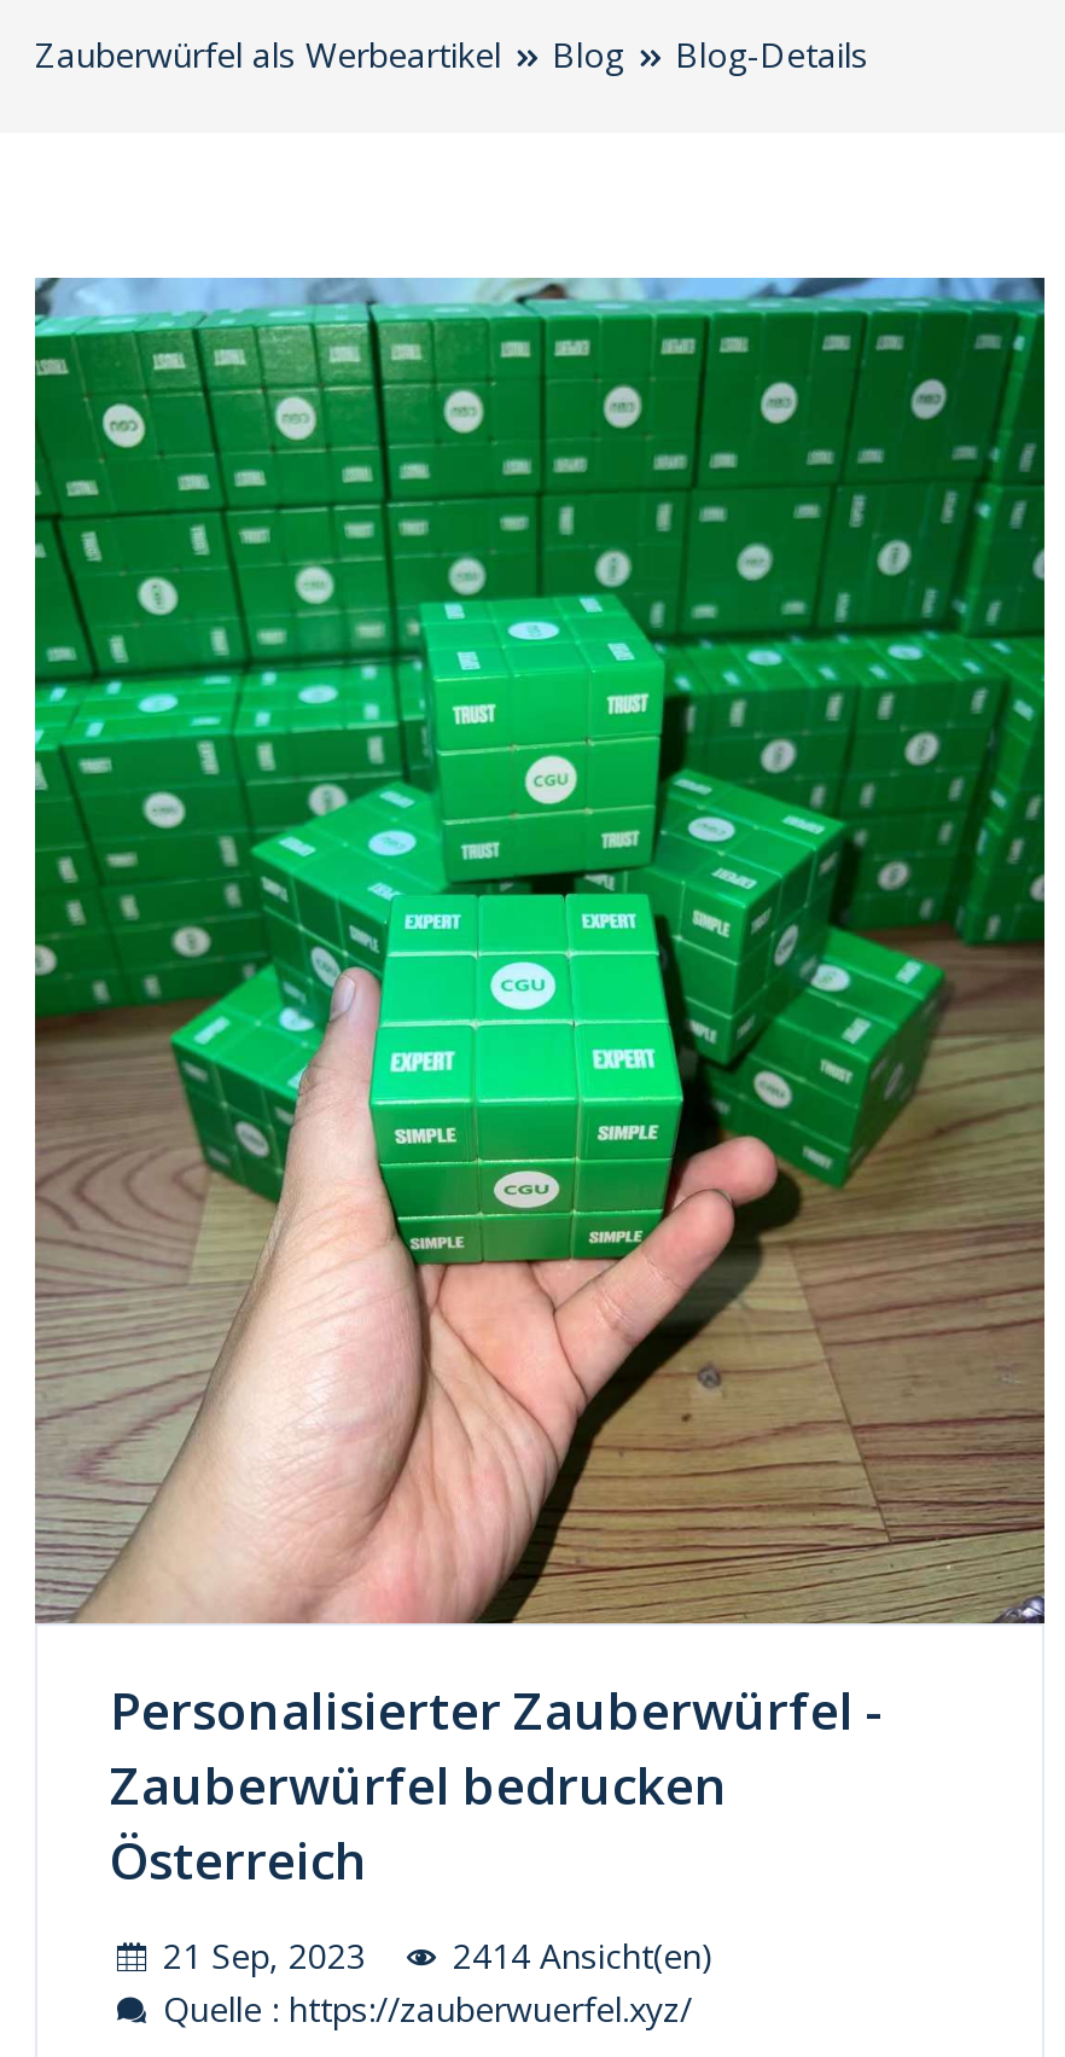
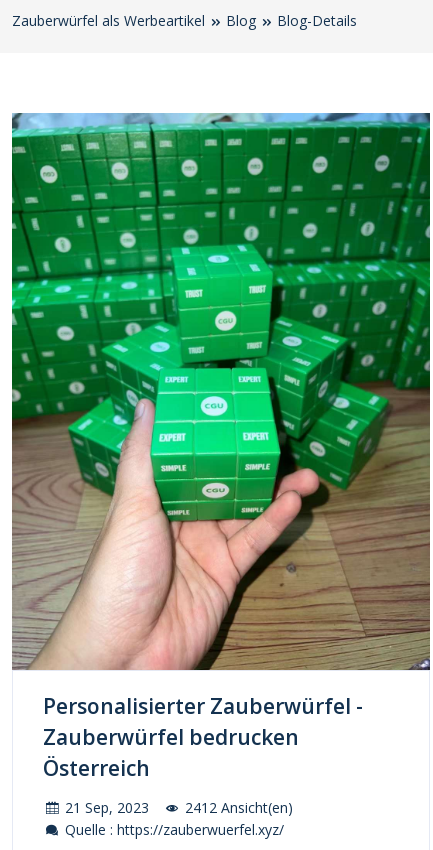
[153,1933,714,1979] 21 Sep, 2023 2414 Ansicht(en) -> [61,798,293,817] 21 Sep, 2023 2412 Ansicht(en)

